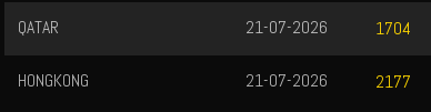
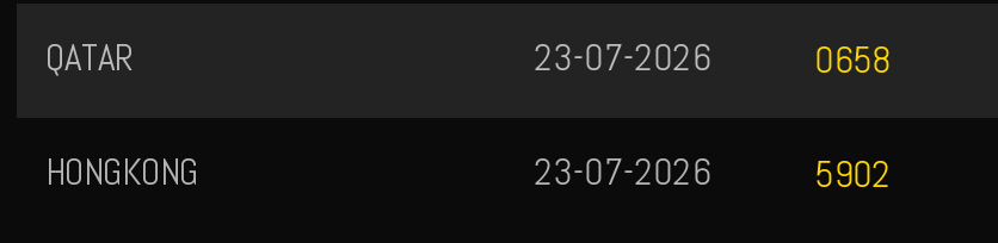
[245,17,327,39] 21-07-2026 -> [534,35,711,83] 23-07-2026
[376,18,411,40] 1704 -> [815,37,891,84] 0658
[245,70,327,92] 21-07-2026 -> [534,150,711,197] 23-07-2026
[376,71,411,93] 2177 -> [815,151,891,199] 5902

